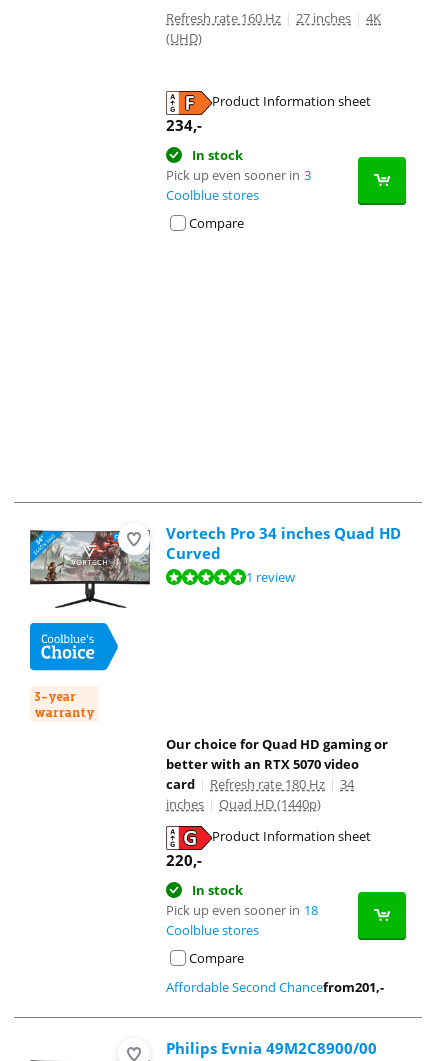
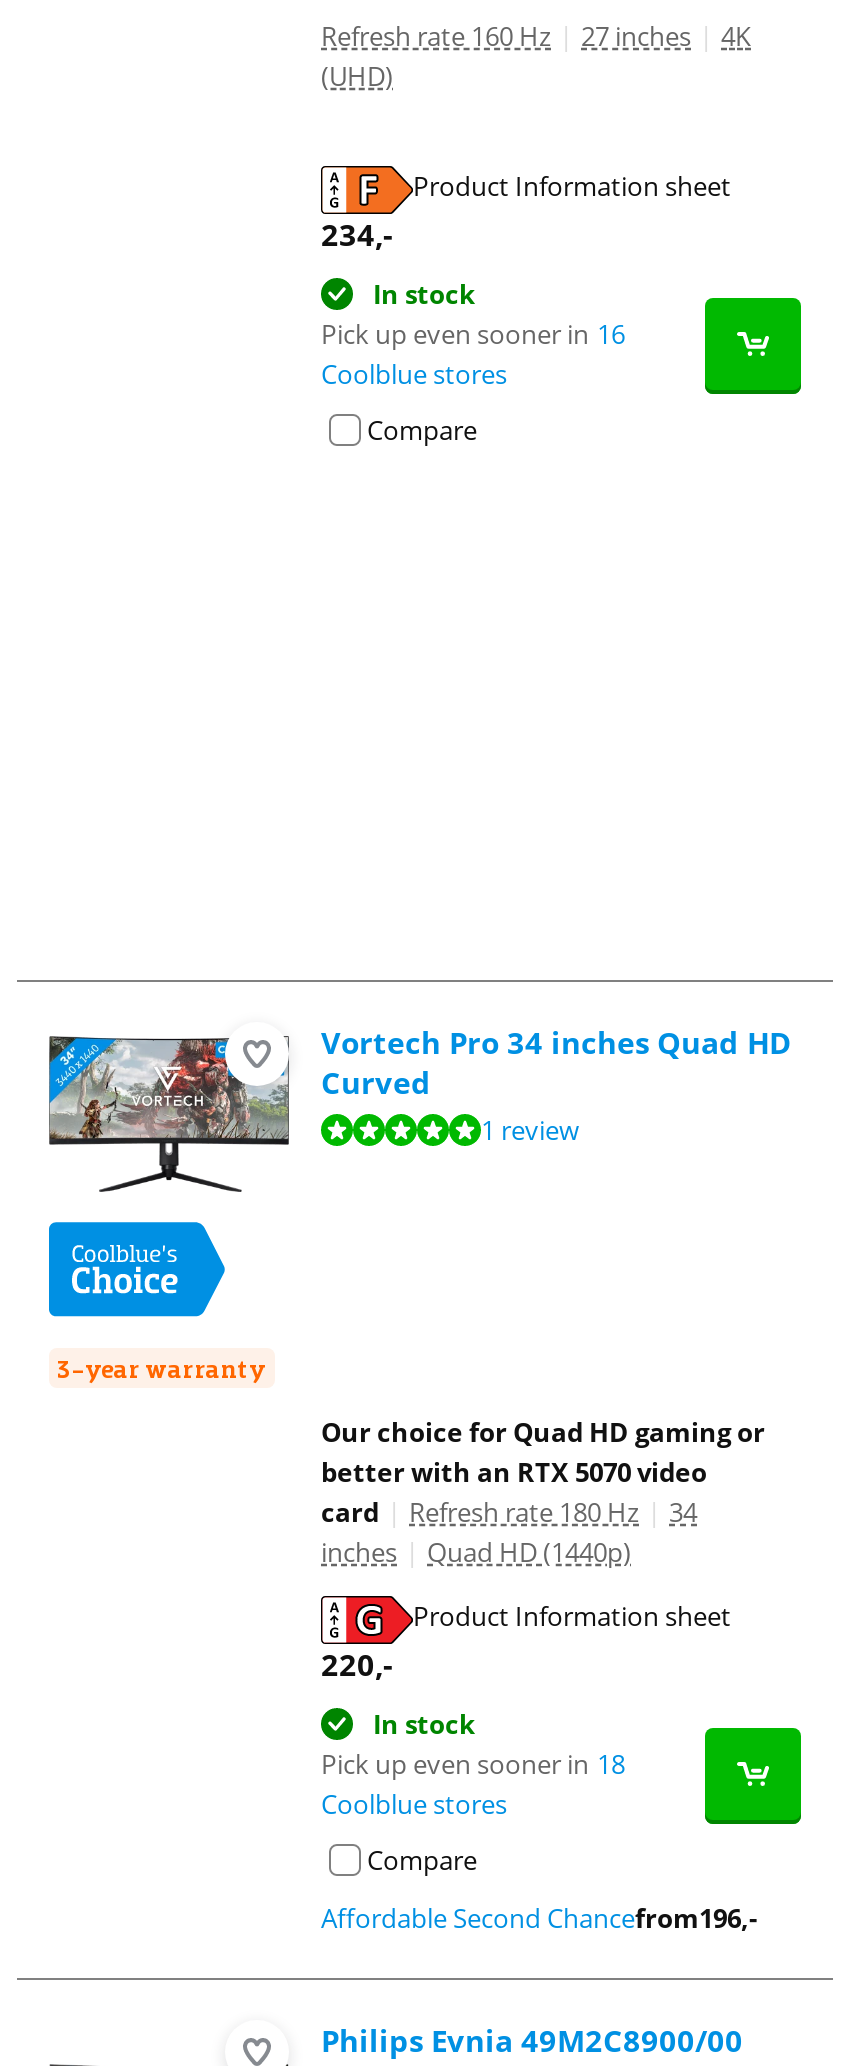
[166,166,311,184] Pick up even sooner in 3 -> [321,316,625,352] Pick up even sooner in 16
[166,978,384,996] Affordable Second Chancefrom201,- -> [321,1900,757,1936] Affordable Second Chancefrom196,-

